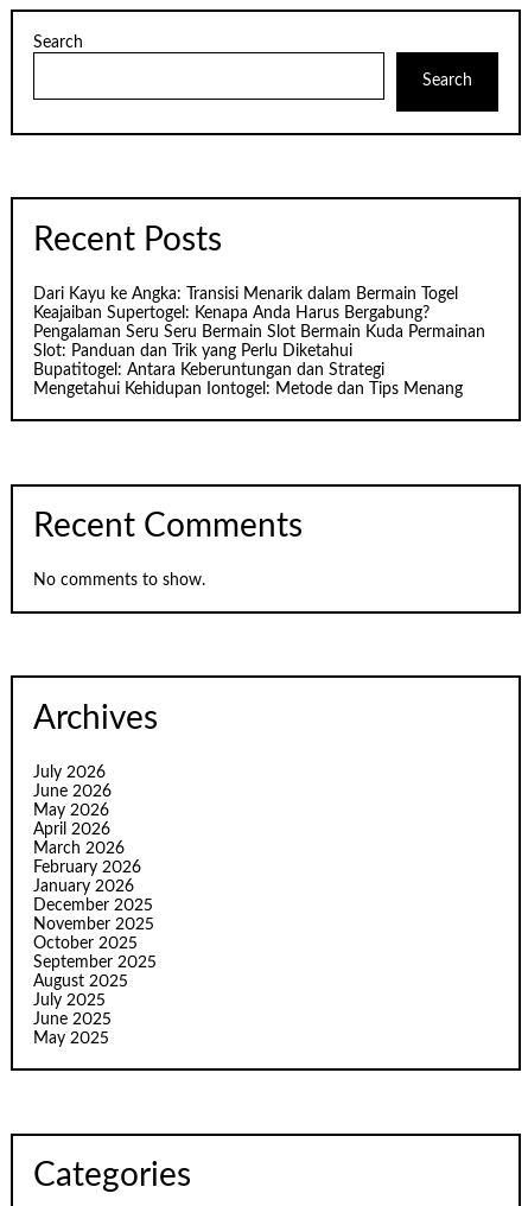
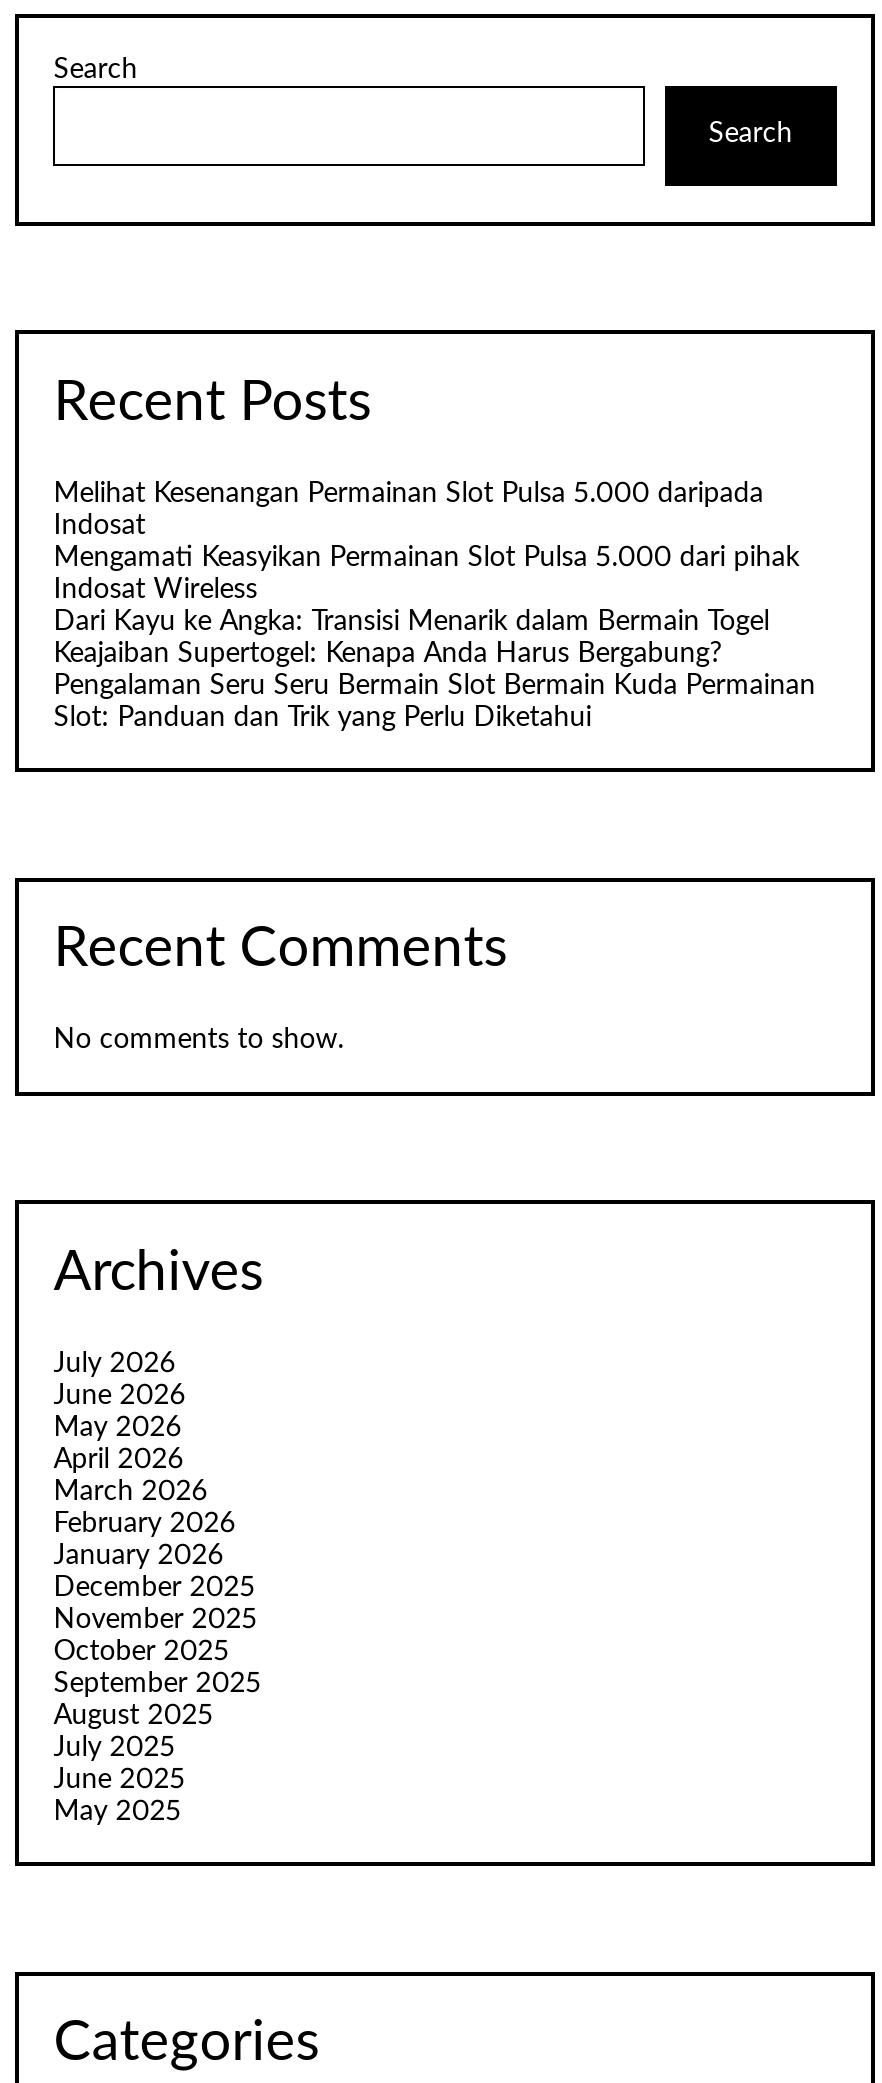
none -> [53,479,799,603] Melihat Kesenangan Permainan Slot Pulsa 5.000 daripada | Indosat | Mengamati Keasyikan Permainan Slot Pulsa 5.000 dari pihak | Indosat Wireless
moved [33,286,486,359] -> [53,607,815,731]: Dari Kayu ke Angka: Transisi Menarik dalam Bermain Togel | Keajaiban Supertogel: Kenapa Anda Harus Bergabung? | Pengalaman Seru Seru Bermain Slot Bermain Kuda Permainan | Slot: Panduan dan Trik yang Perlu Diketahui
[33,362,463,397] Bupatitogel: Antara Keberuntungan dan Strategi | Mengetahui Kehidupan Iontogel: Metode dan Tips Menang -> none

